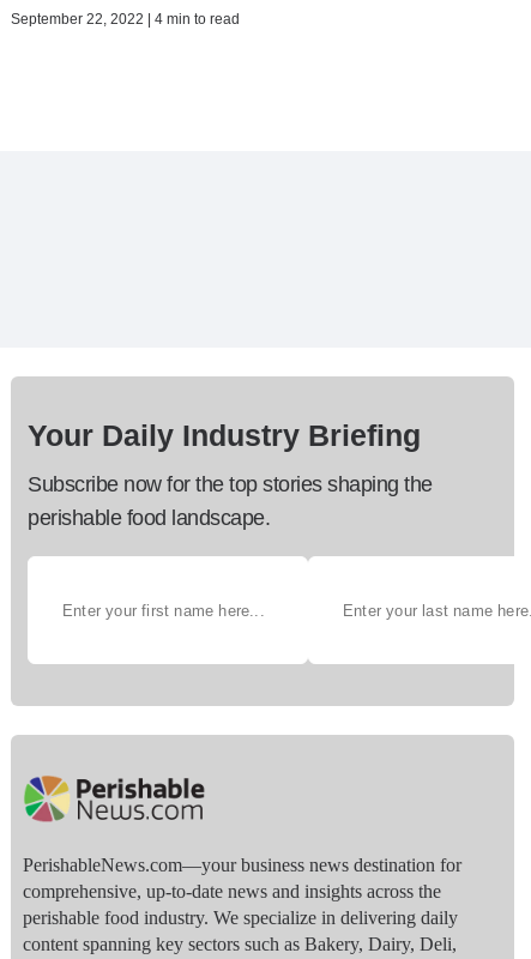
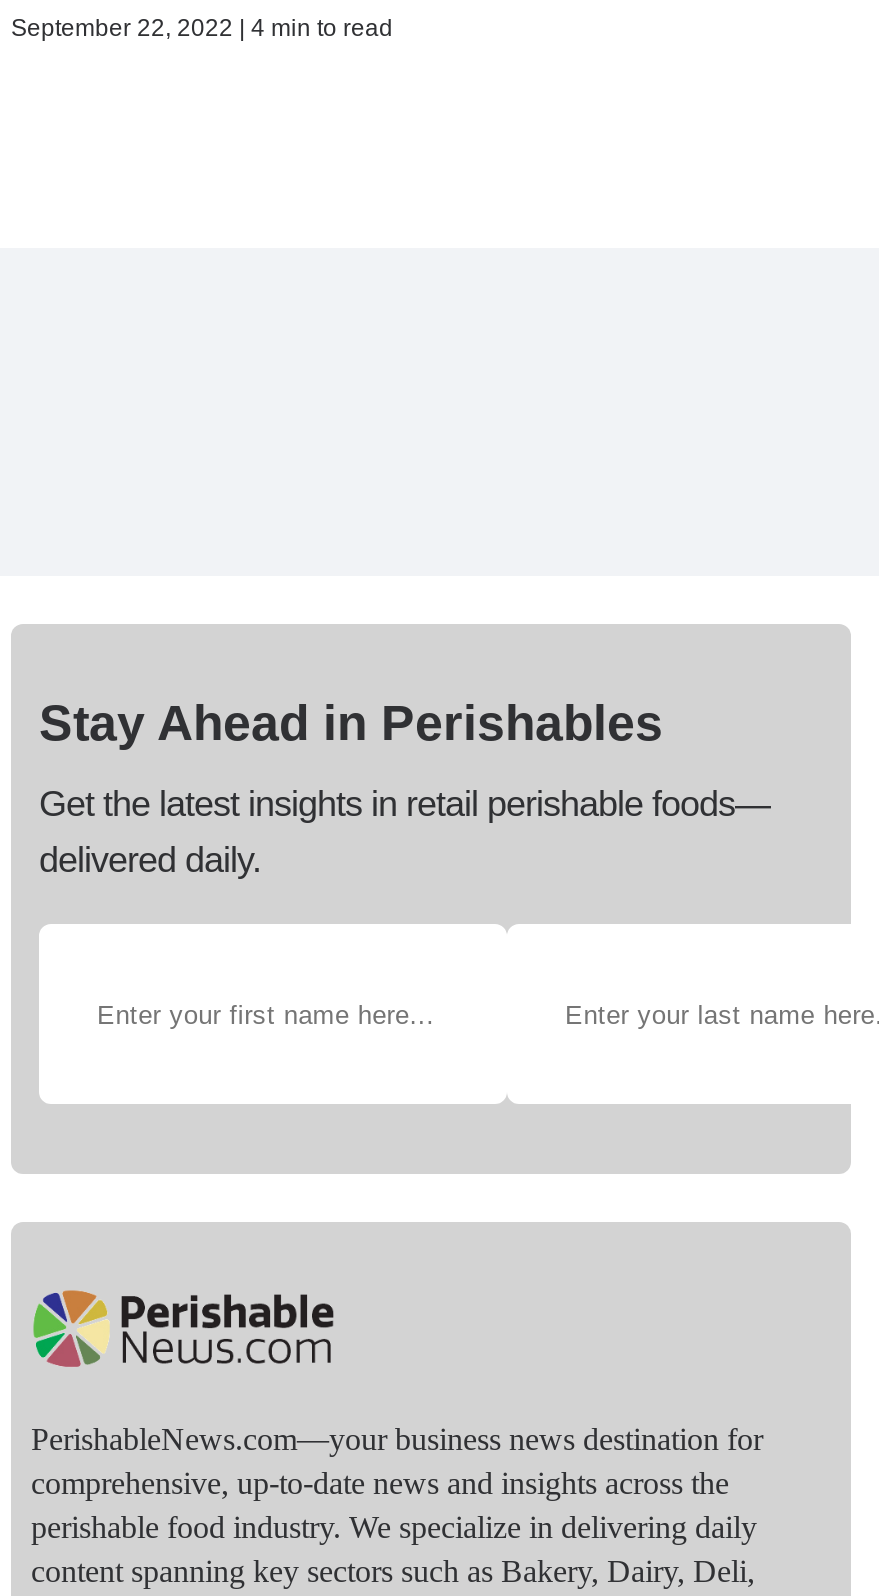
[28,419,421,452] Your Daily Industry Briefing -> [39,694,663,750] Stay Ahead in Perishables
[28,473,432,530] Subscribe now for the top stories shaping the | perishable food landscape. -> [39,784,770,880] Get the latest insights in retail perishable foods— | delivered daily.

